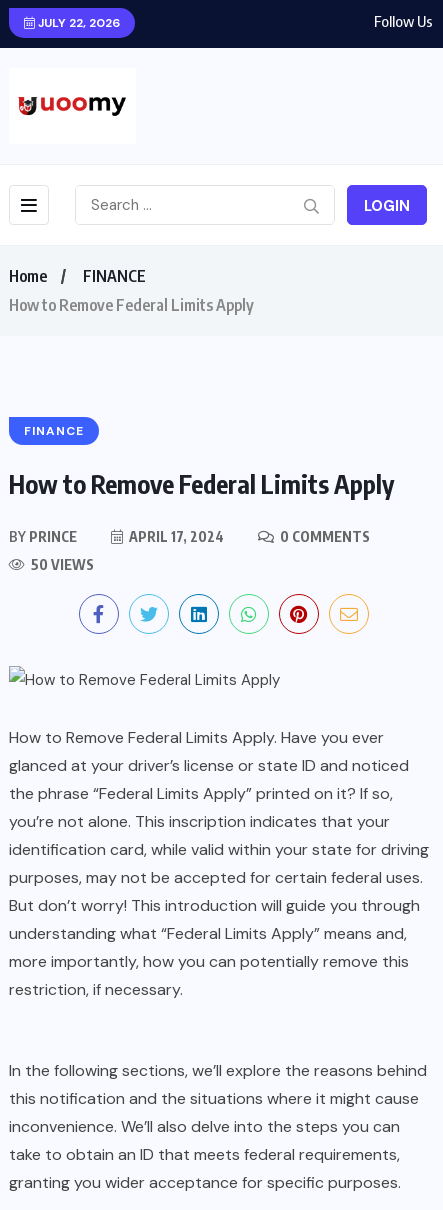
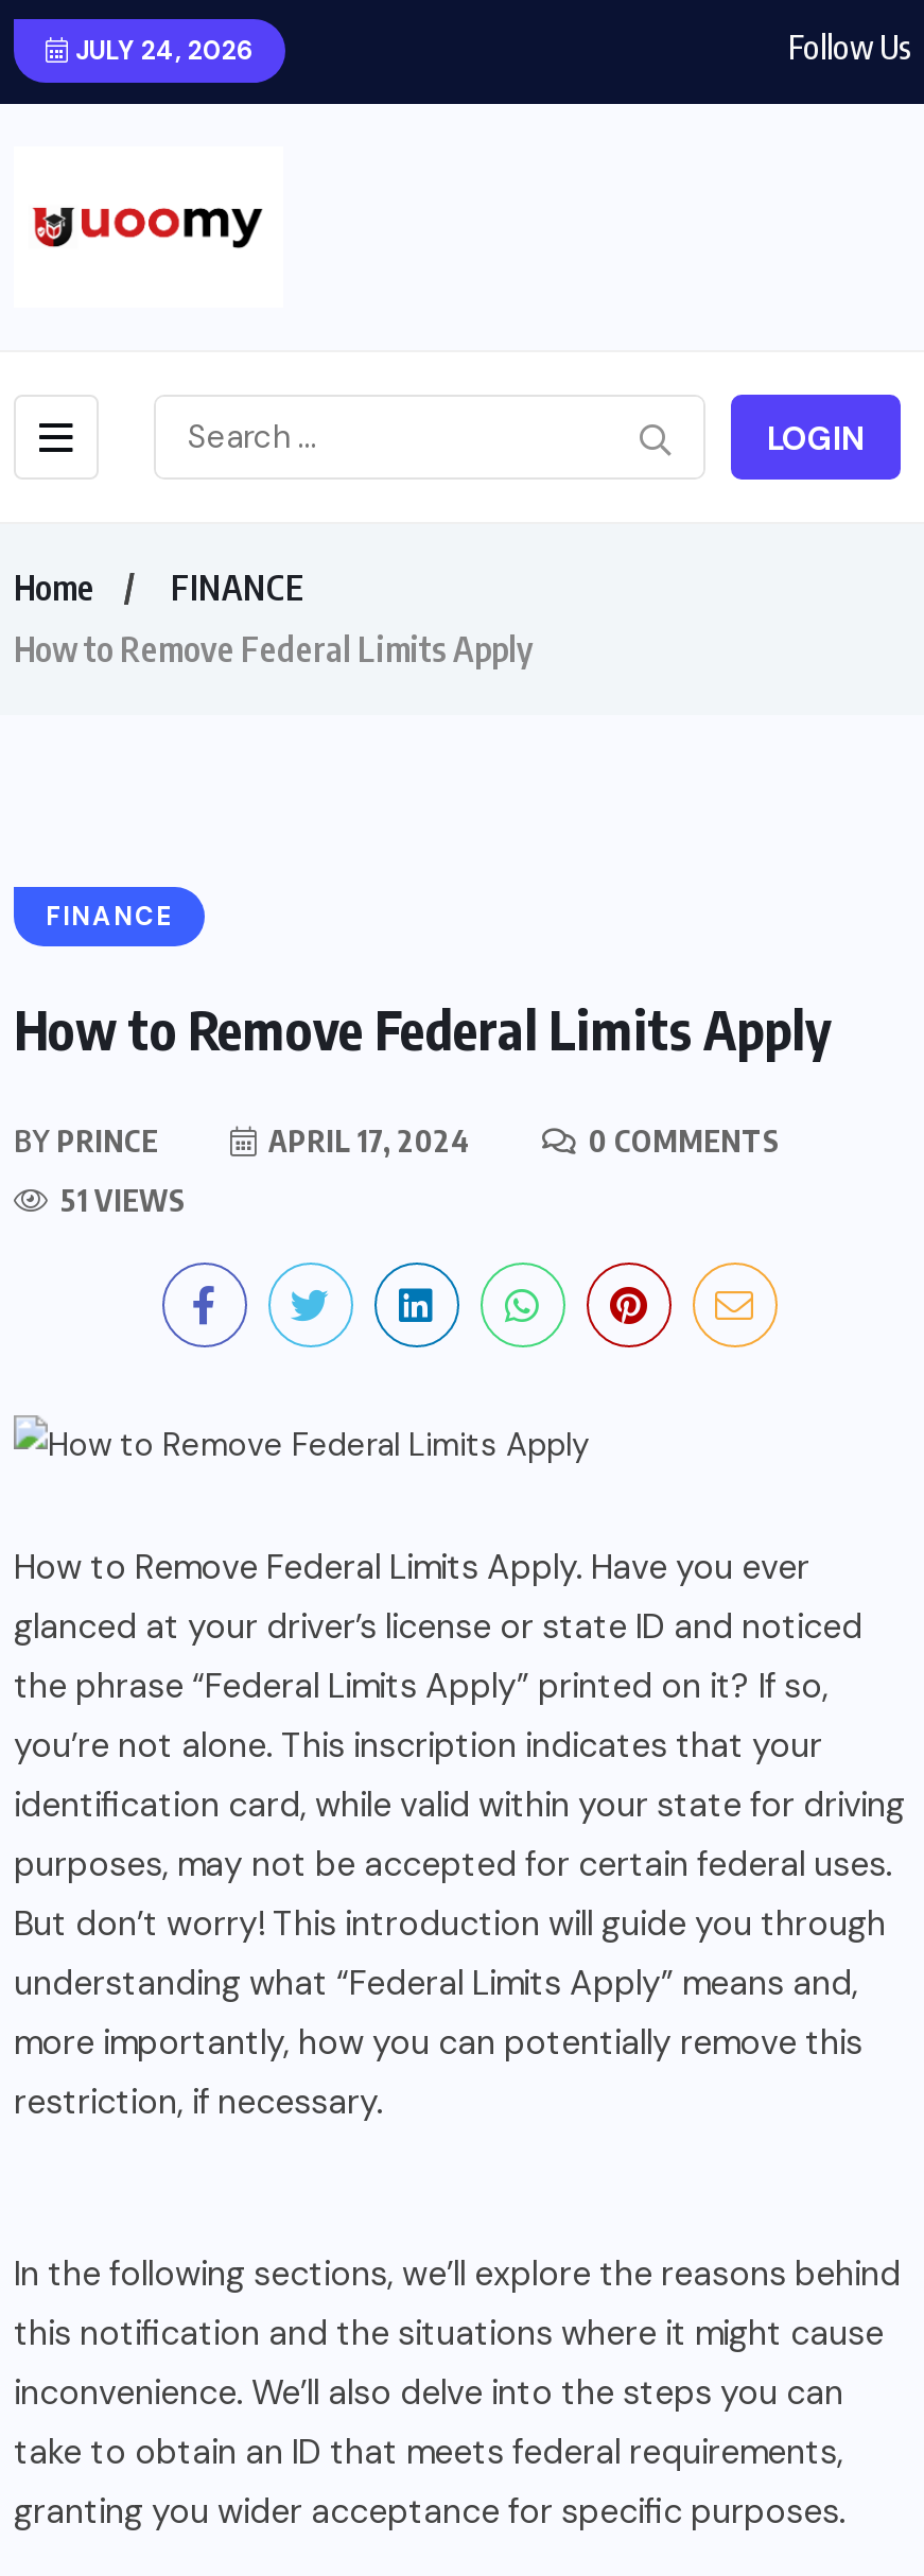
[35,15,120,31] JULY 22, 2026 -> [69,34,254,68] JULY 24, 2026
[28,556,94,573] 50 VIEWS -> [54,1183,186,1219] 51 VIEWS

